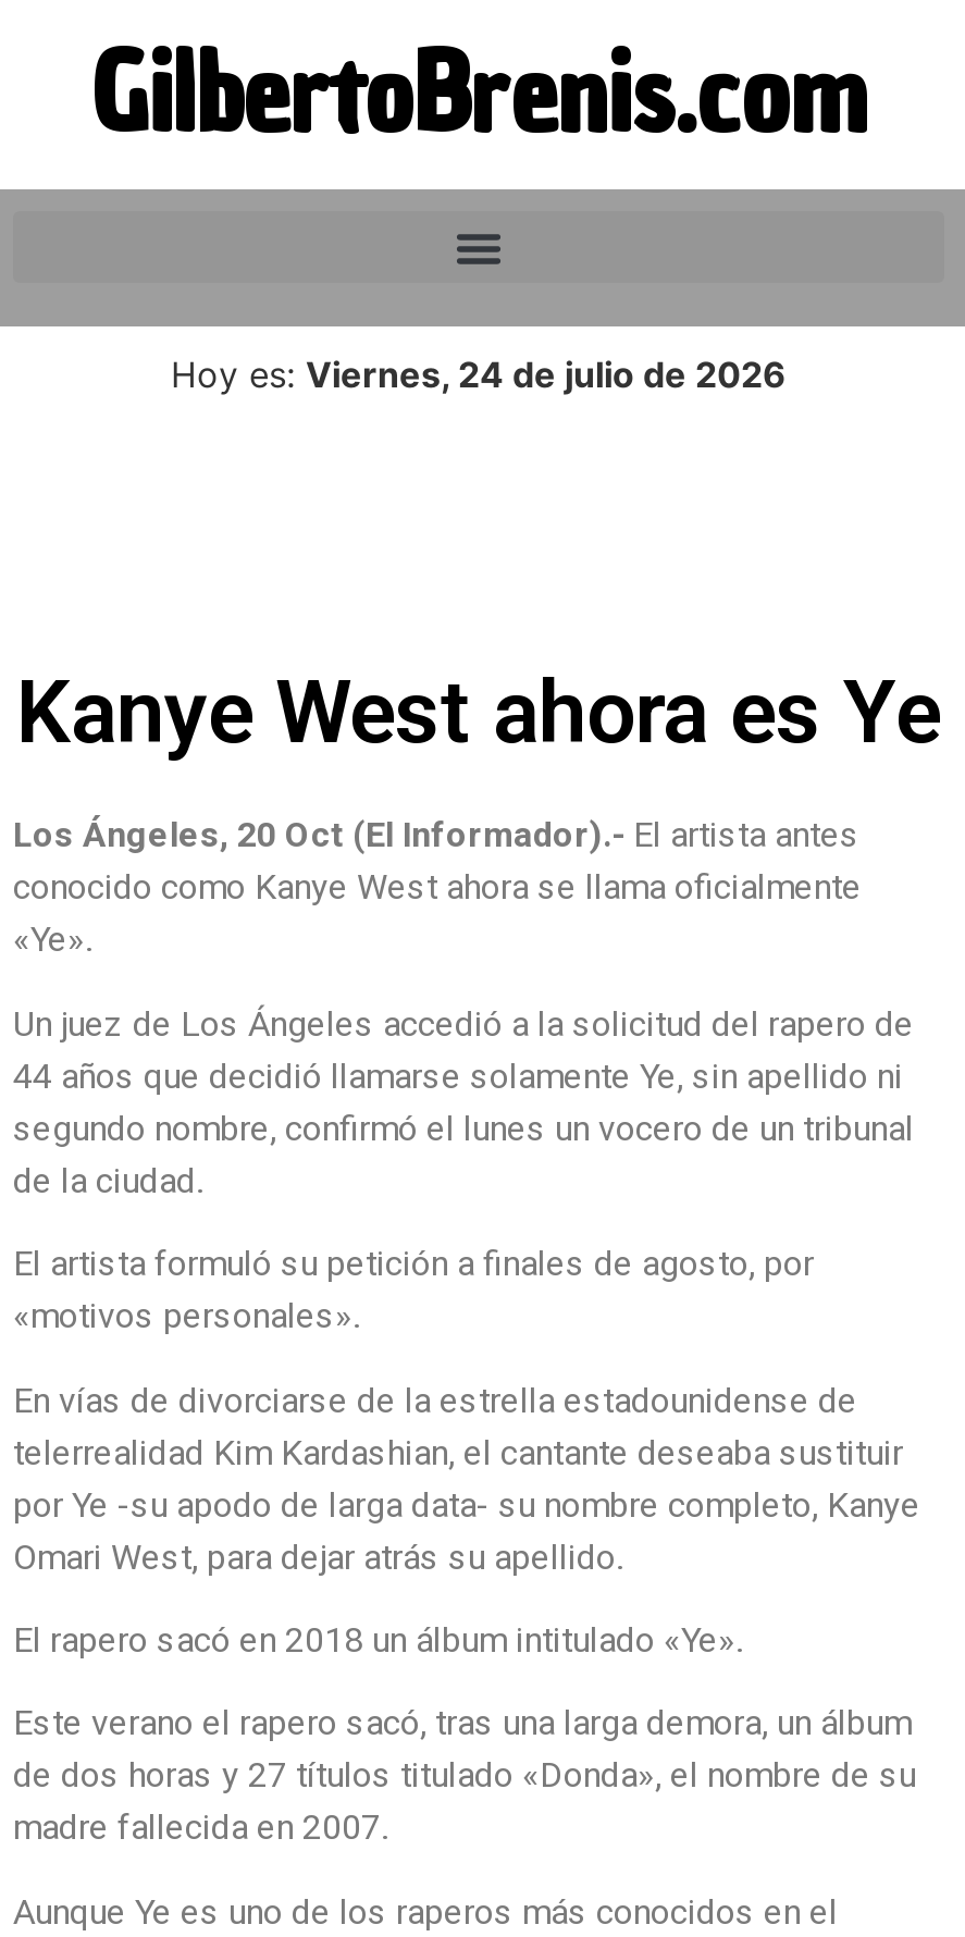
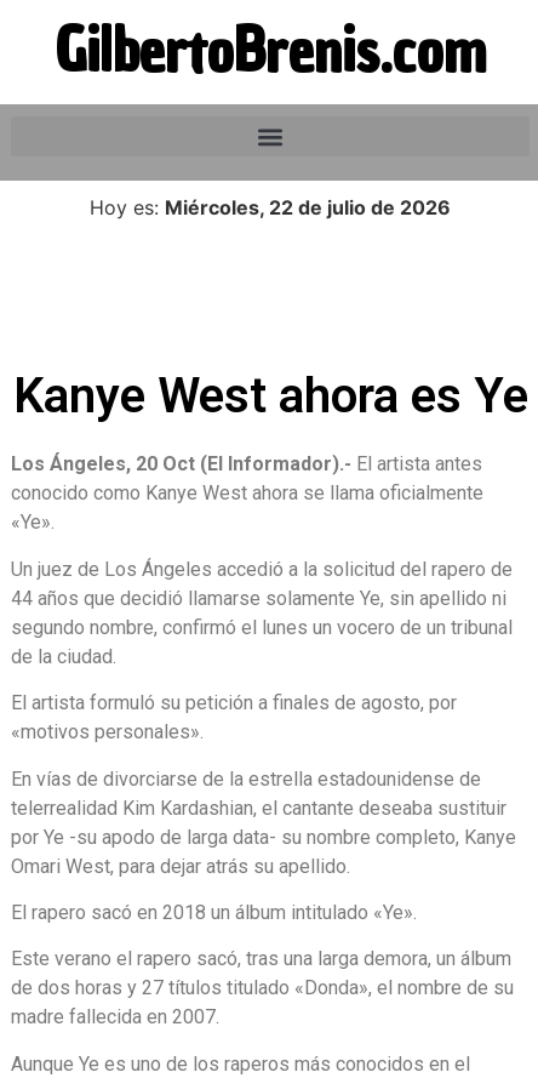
[171,353,787,396] Hoy es: Viernes, 24 de julio de 2026 -> [90,195,451,219] Hoy es: Miércoles, 22 de julio de 2026

